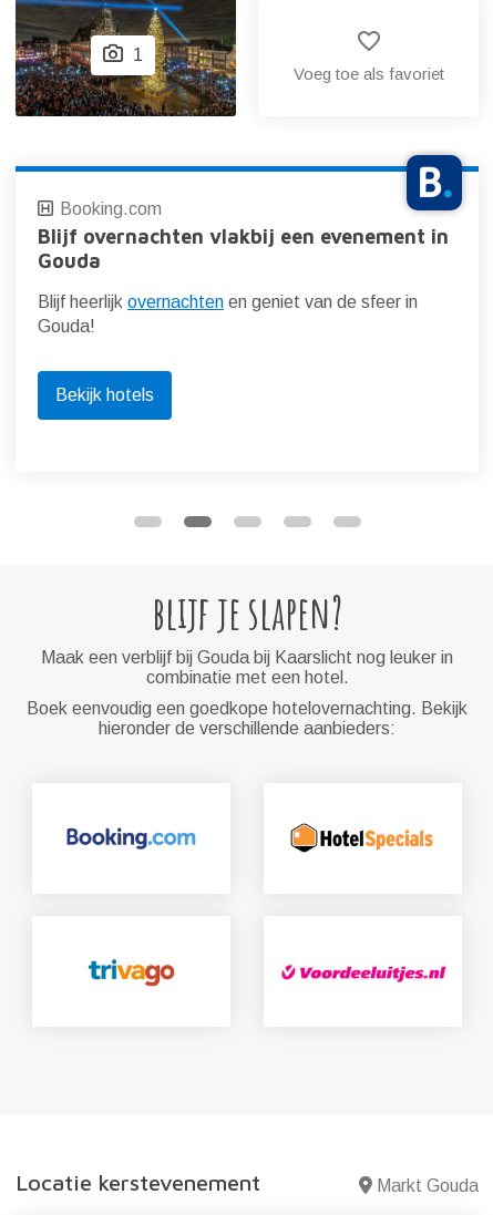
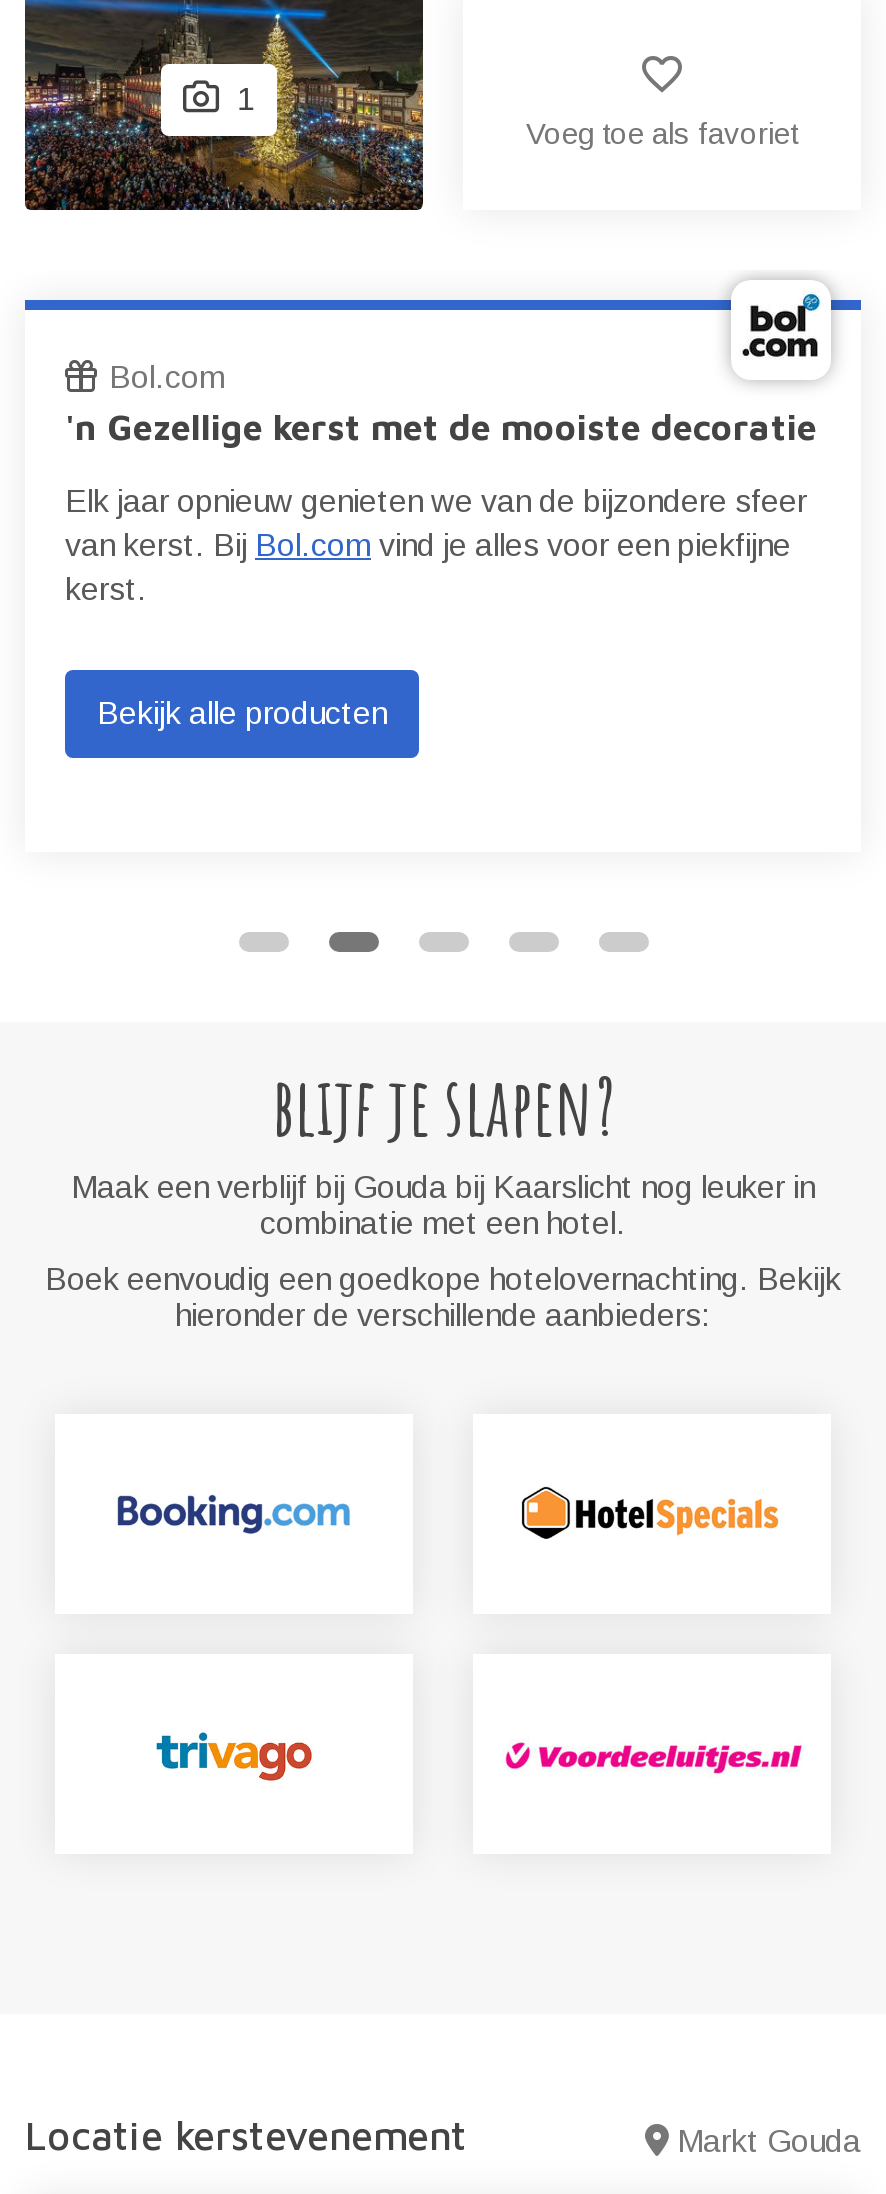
[38,199,449,272] Booking.com | Blijf overnachten vlakbij een evenement in | Gouda -> [65,360,817,448] Bol.com | 'n Gezellige kerst met de mooiste decoratie
[38,292,418,336] Blijf heerlijk overnachten en geniet van de sfeer in | Gouda! -> [65,484,807,606] Elk jaar opnieuw genieten we van de bijzondere sfeer | van kerst. Bij Bol.com vind je alles voor een piekfijne | kerst.
[55,385,154,404] Bekijk hotels -> [97,696,387,730] Bekijk alle producten

